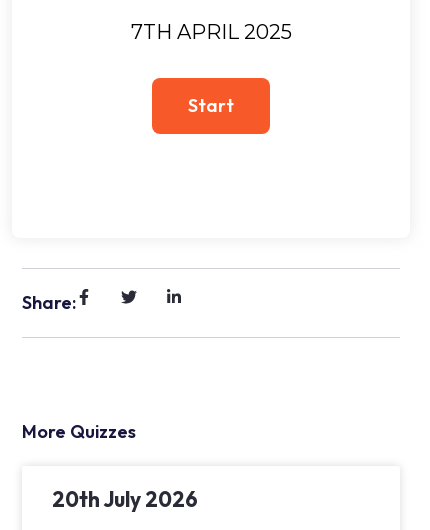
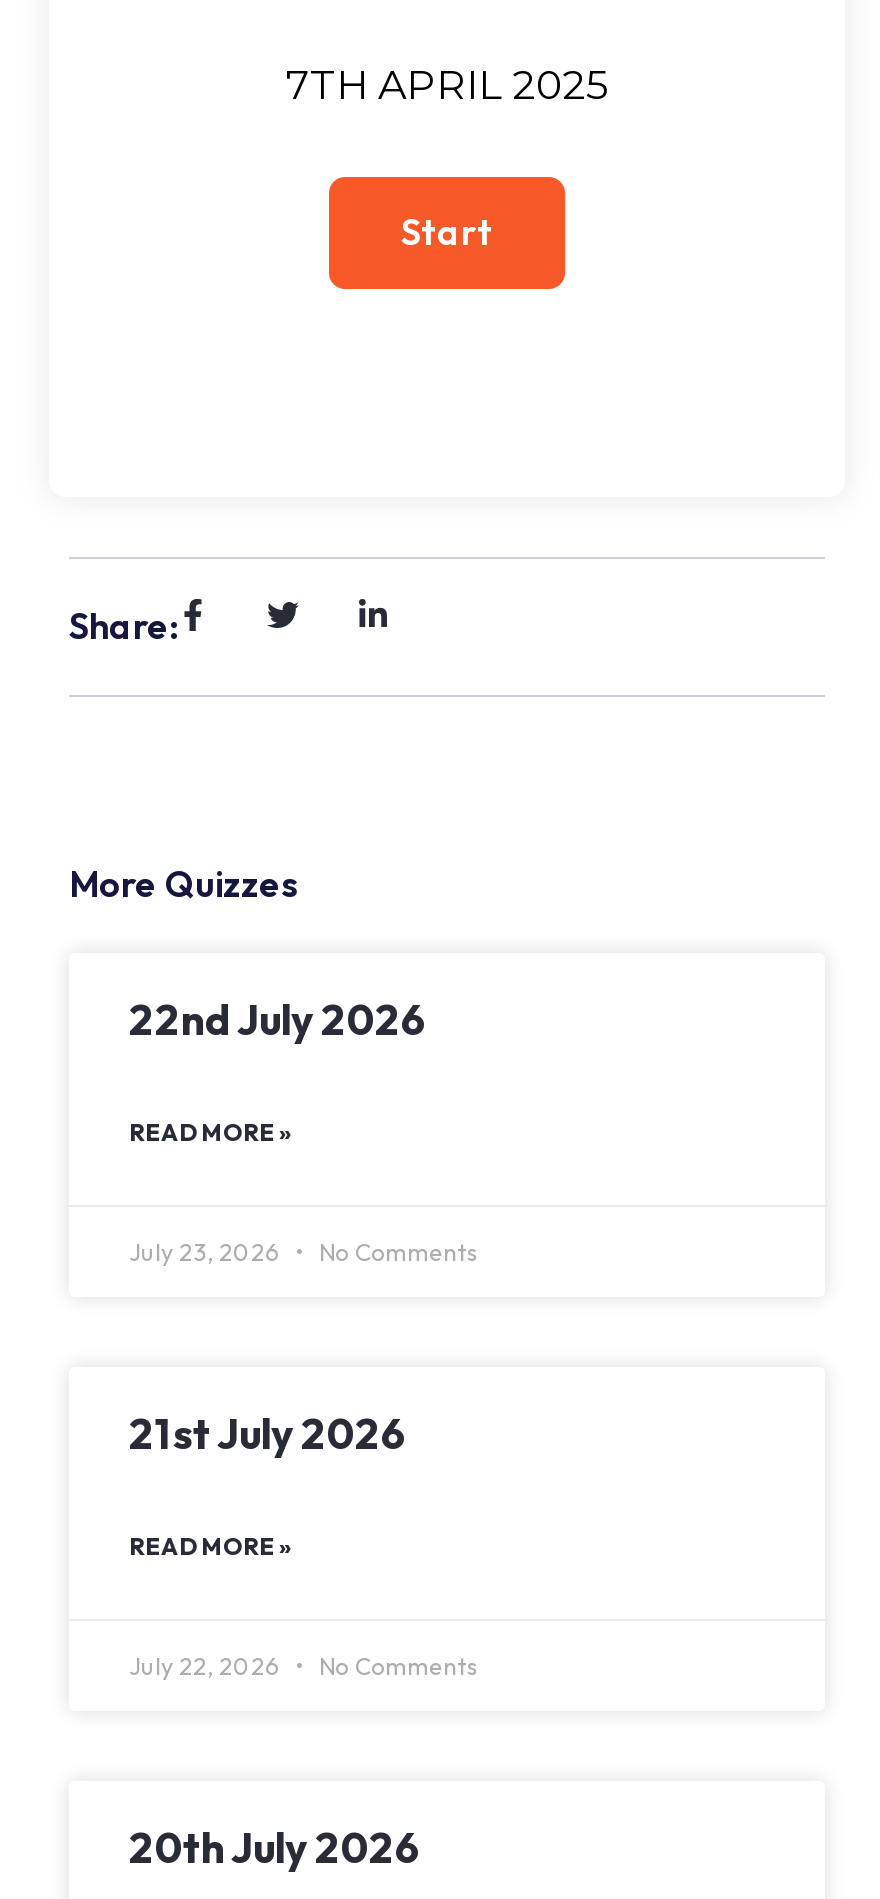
none -> [129,992,427,1146] 22nd July 2026 | READ MORE »
none -> [129,1236,479,1266] July 23, 2026 | No Comments
none -> [129,1406,407,1560] 21st July 2026 | READ MORE »
none -> [129,1650,479,1680] July 22, 2026 | No Comments

